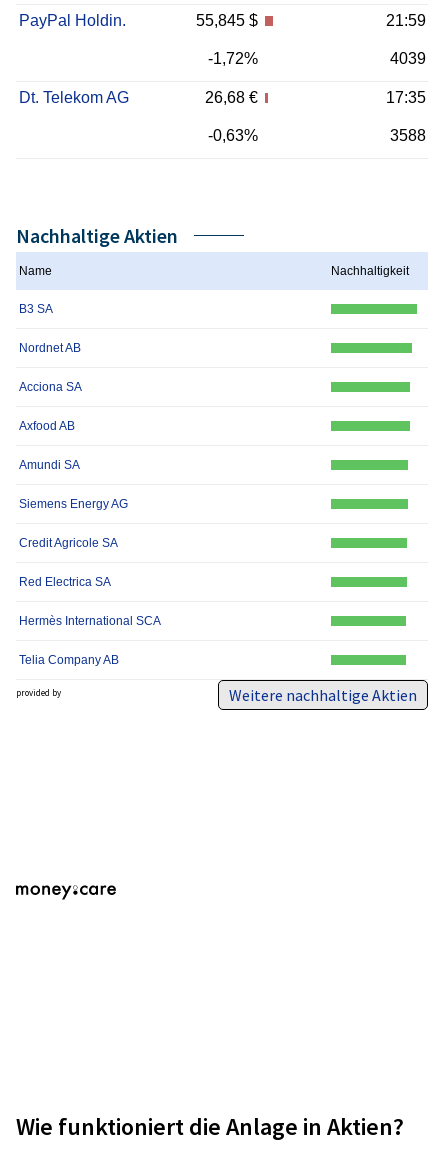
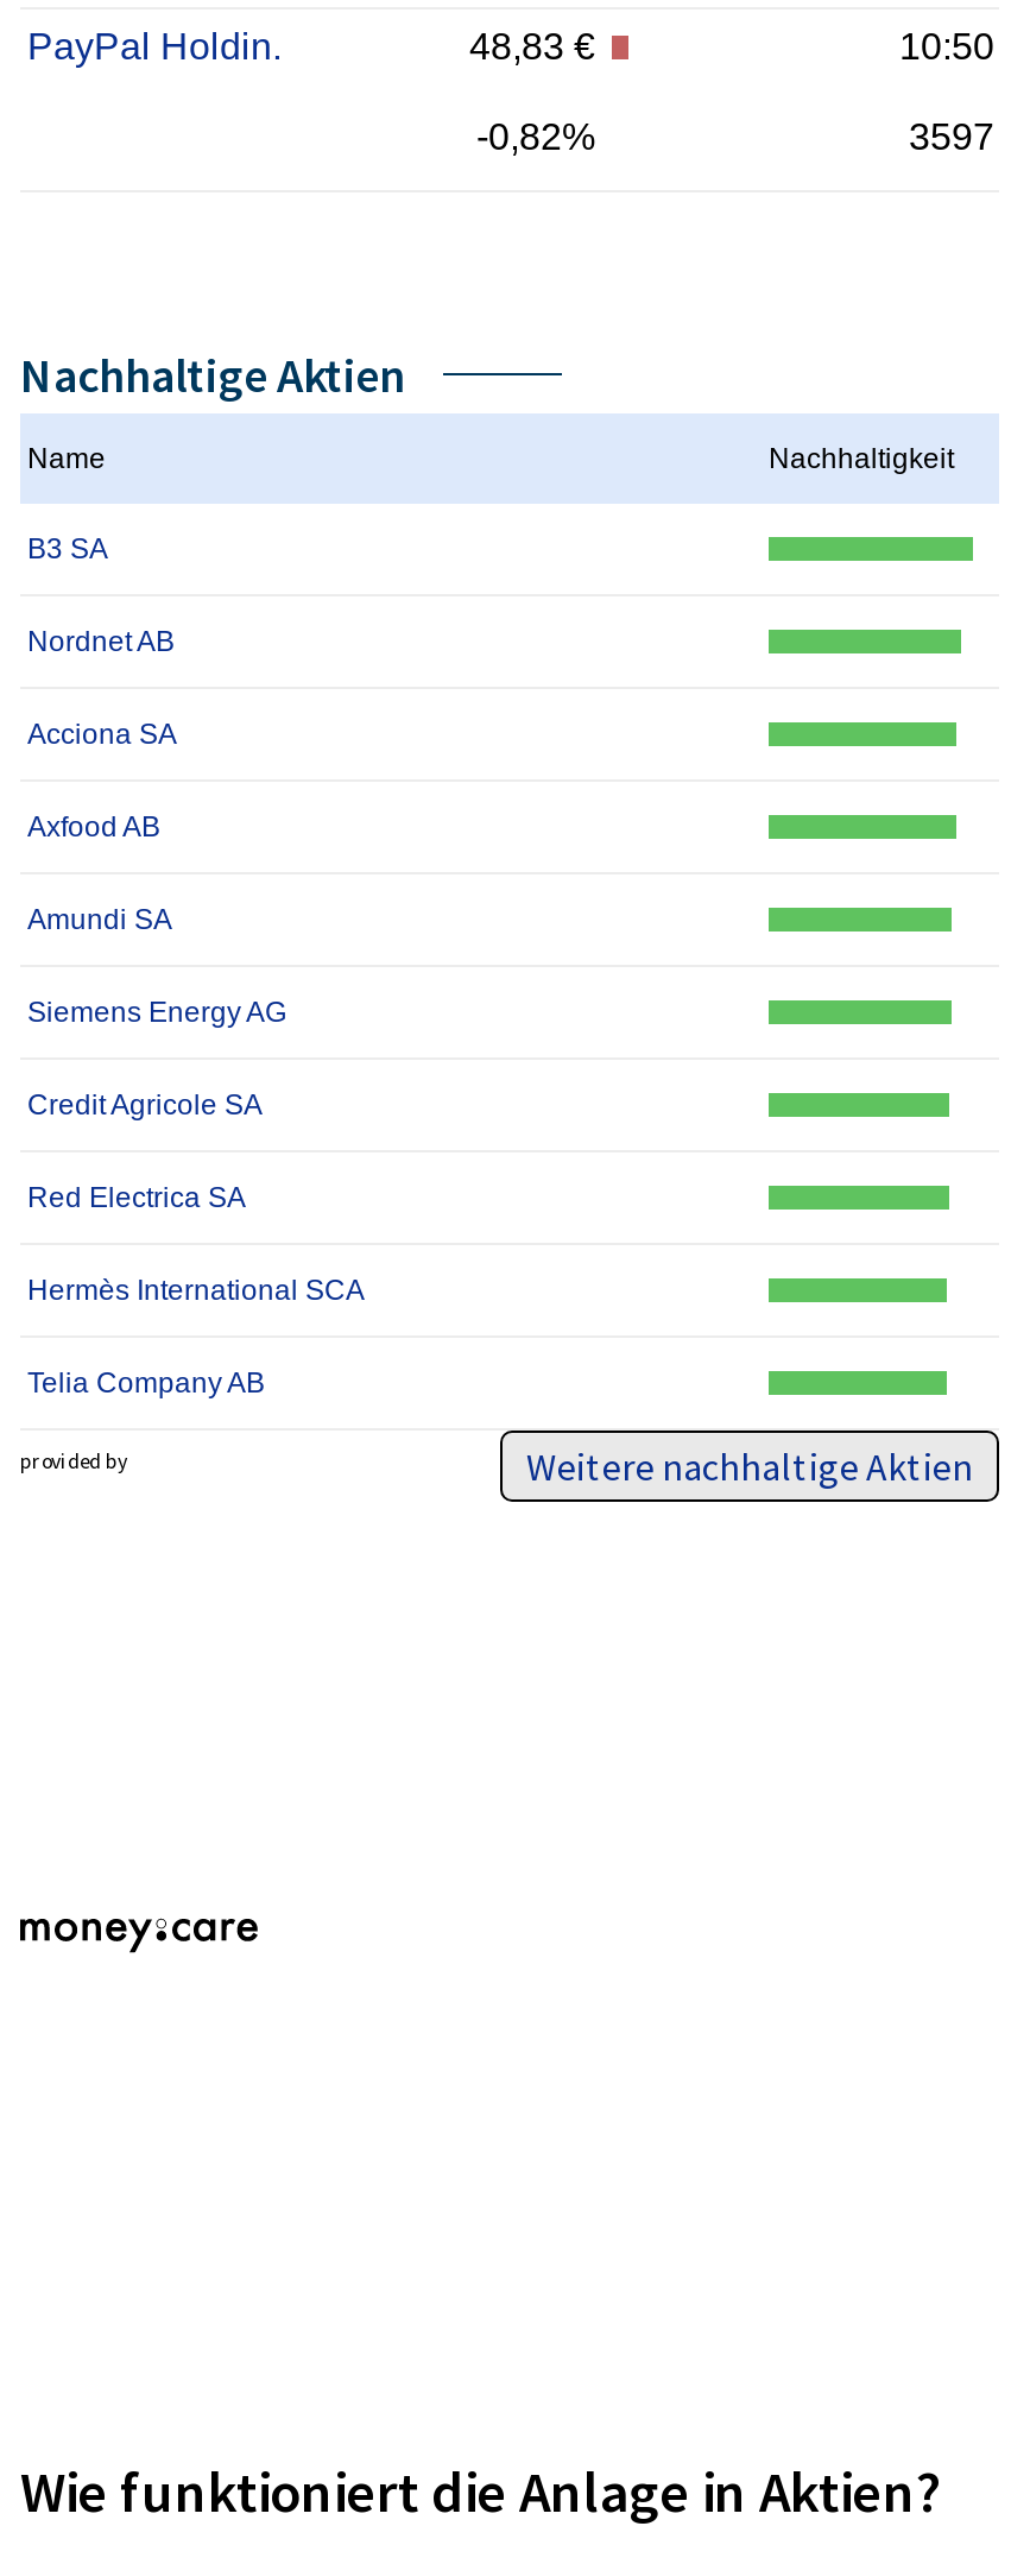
[19,12,426,144] 55,845 $ | 21:59 | -1,72% | 4039 | Dt. Telekom AG | 26,68 € | 17:35 | -0,63% | 3588 -> [469,25,994,156] 48,83 € | 10:50 | -0,82% | 3597

